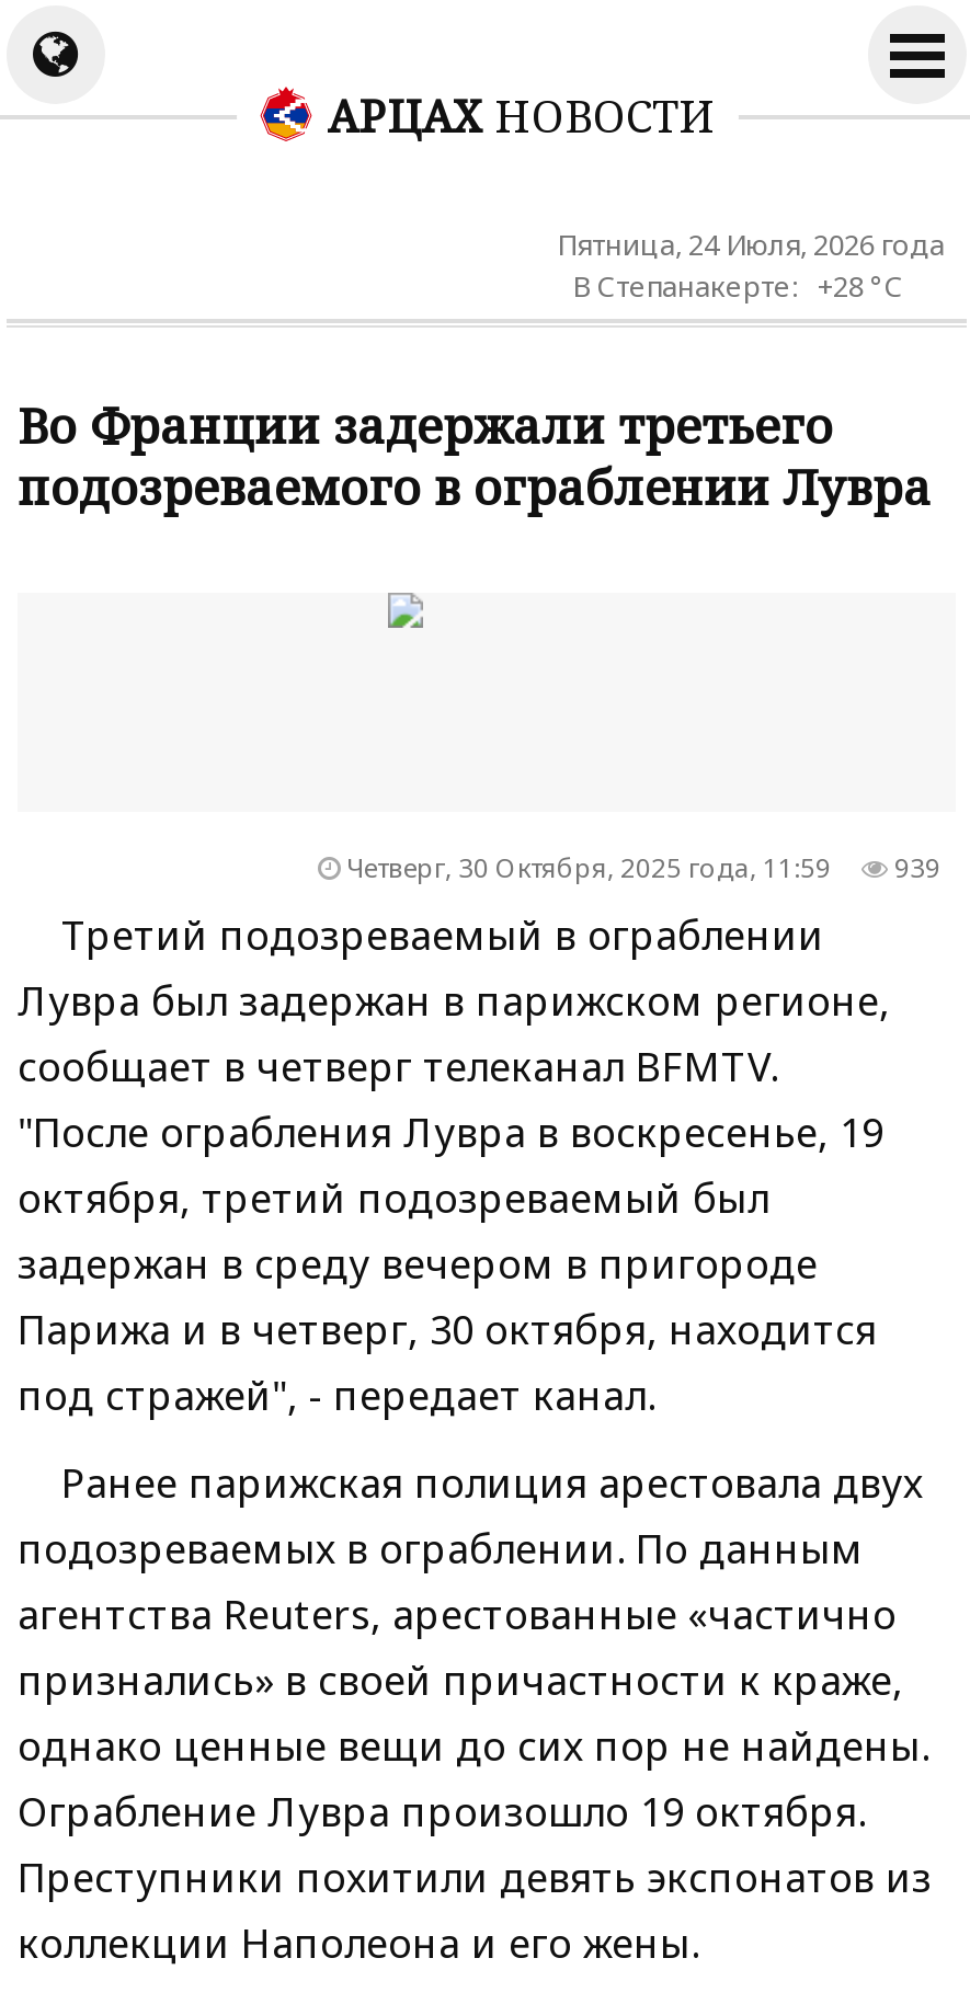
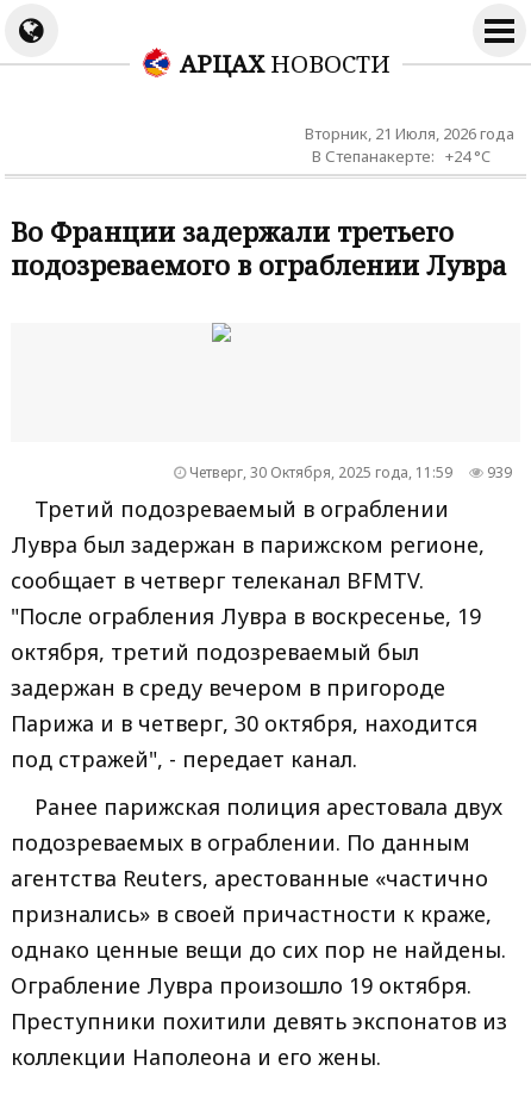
[557,225,945,264] Пятница, 24 Июля, 2026 года -> [305,123,514,144] Вторник, 21 Июля, 2026 года
[572,266,901,306] В Степанакерте: +28 °C -> [312,145,491,167] В Степанакерте: +24 °C

